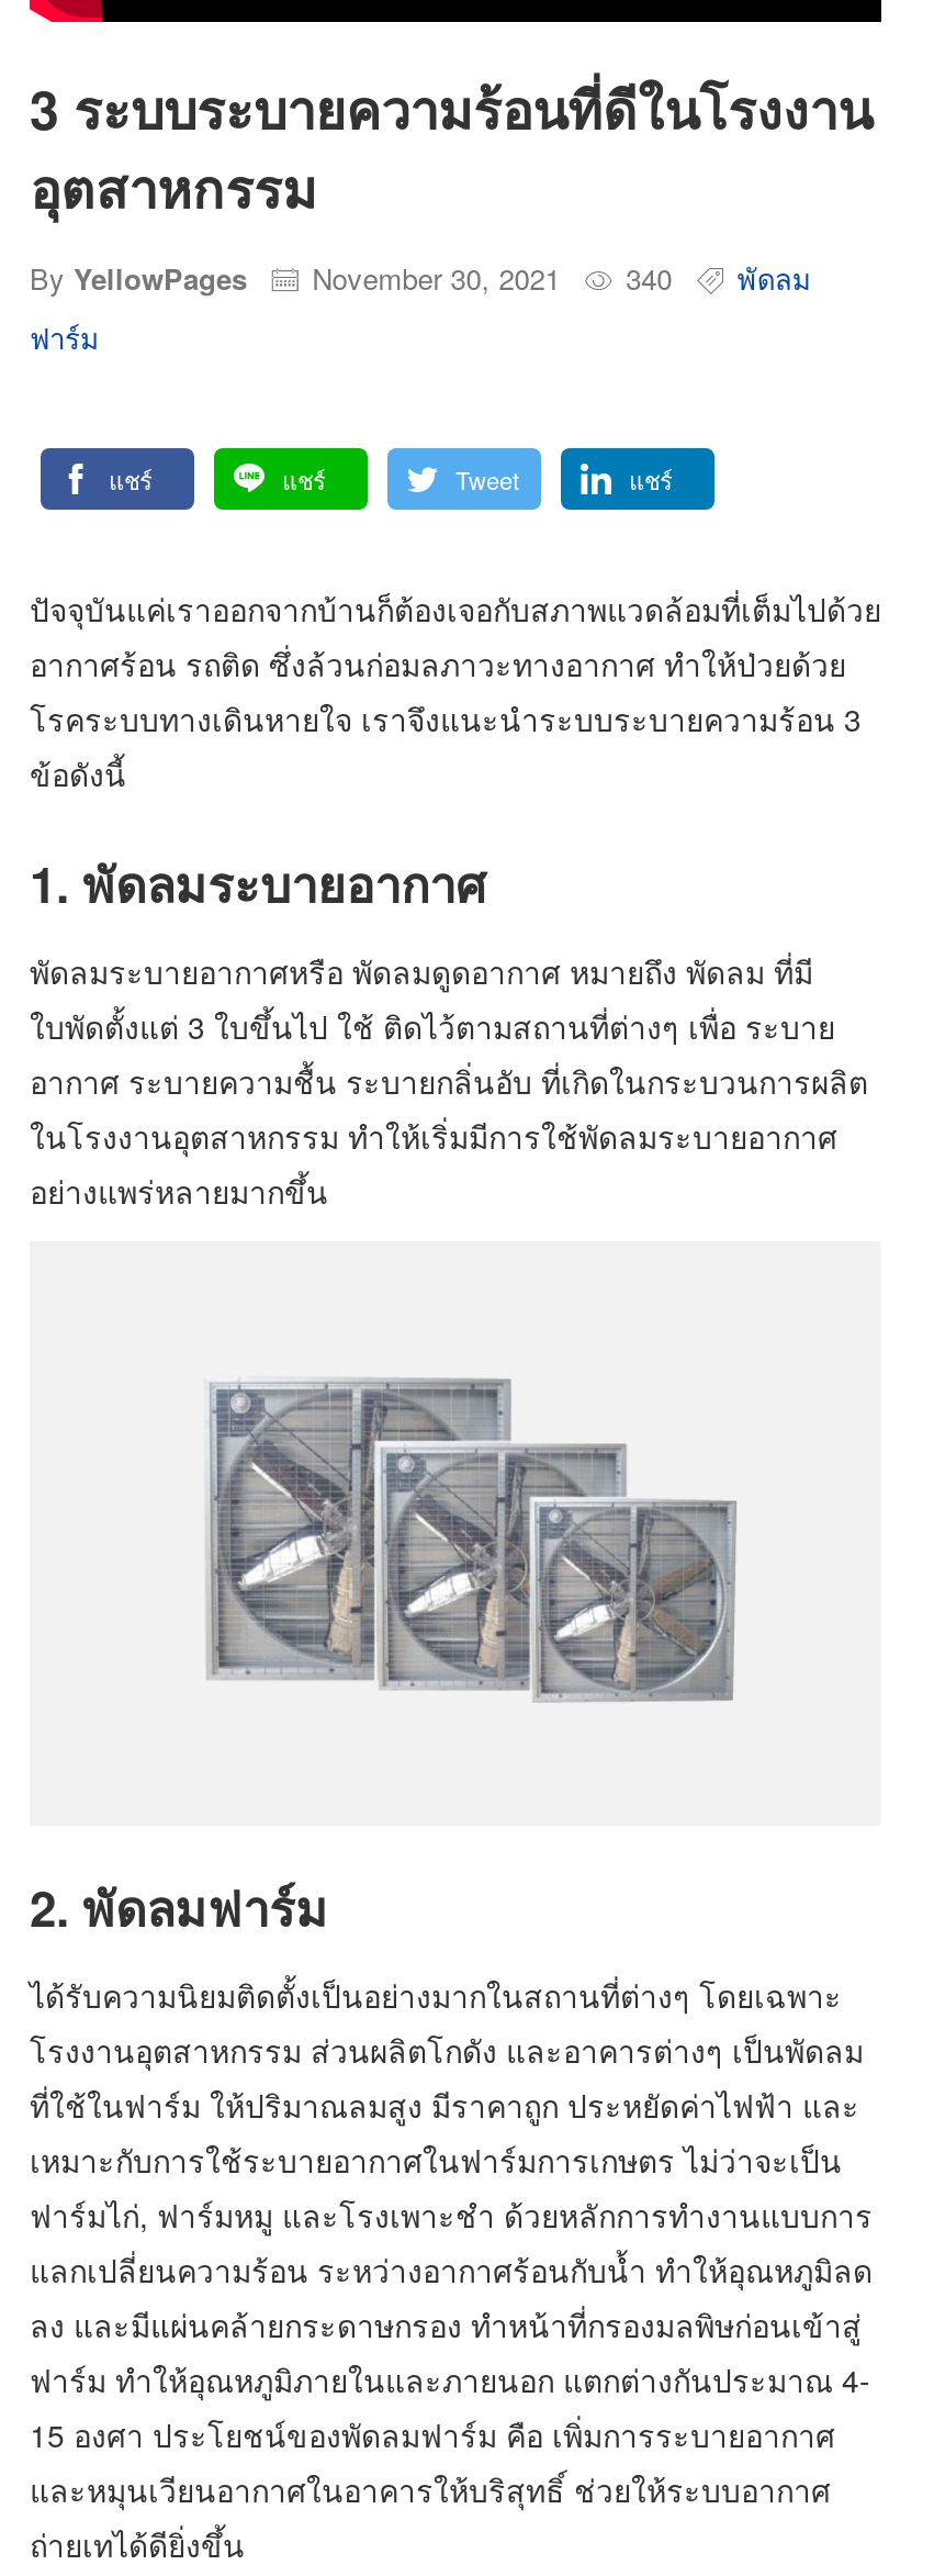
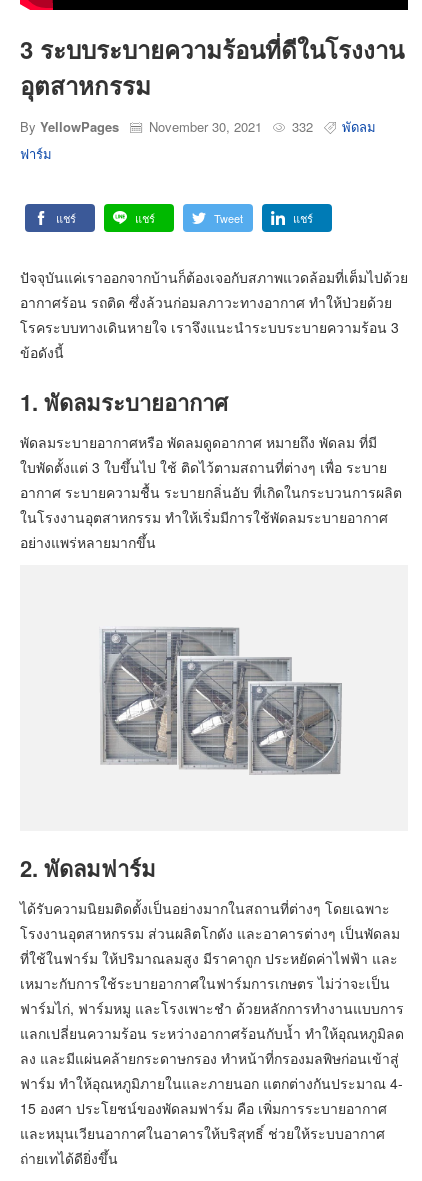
[30,257,812,298] By YellowPages November 30, 2021 340 พัดลม -> [20,117,376,136] By YellowPages November 30, 2021 332 พัดลม

